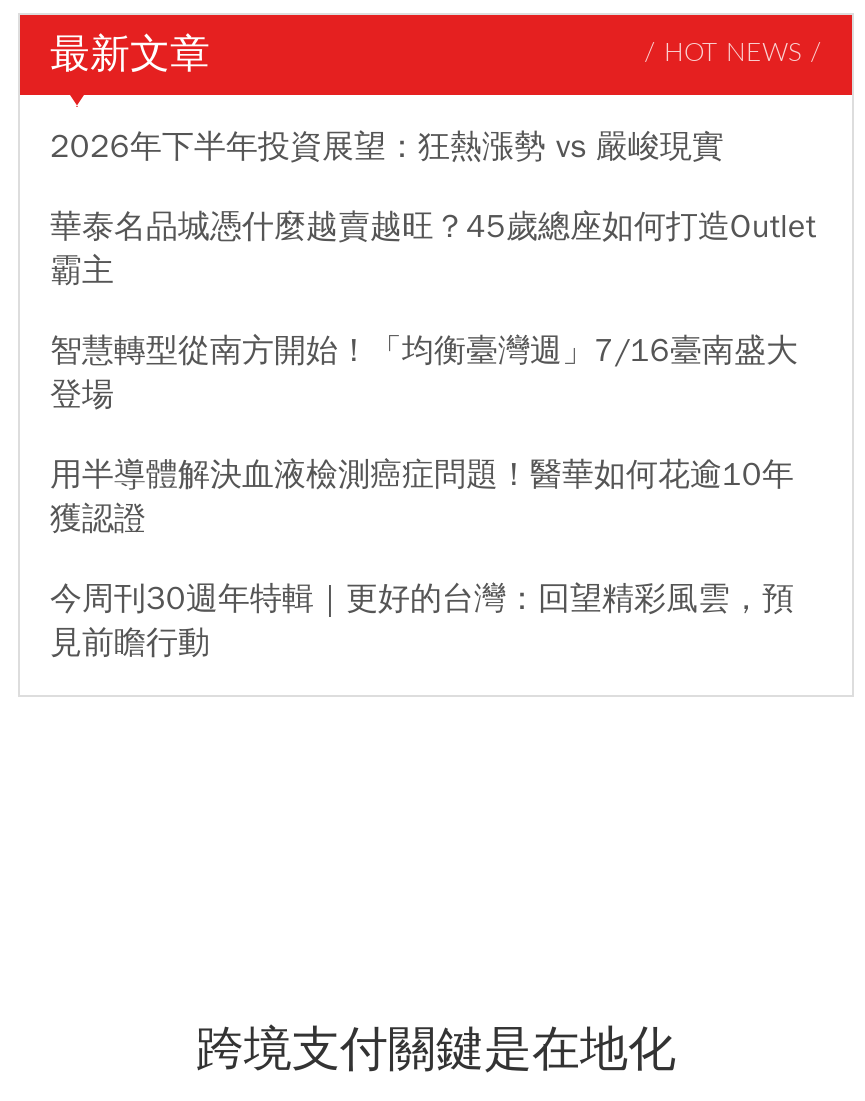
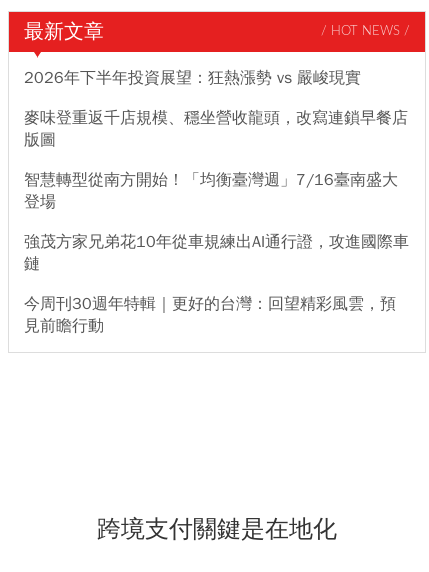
[50,207,816,291] 華泰名品城憑什麼越賣越旺？45歲總座如何打造Outlet | 霸主 -> [24,108,408,150] 麥味登重返千店規模、穩坐營收龍頭，改寫連鎖早餐店 | 版圖
[50,455,794,539] 用半導體解決血液檢測癌症問題！醫華如何花逾10年 | 獲認證 -> [24,232,409,274] 強茂方家兄弟花10年從車規練出AI通行證，攻進國際車 | 鏈

